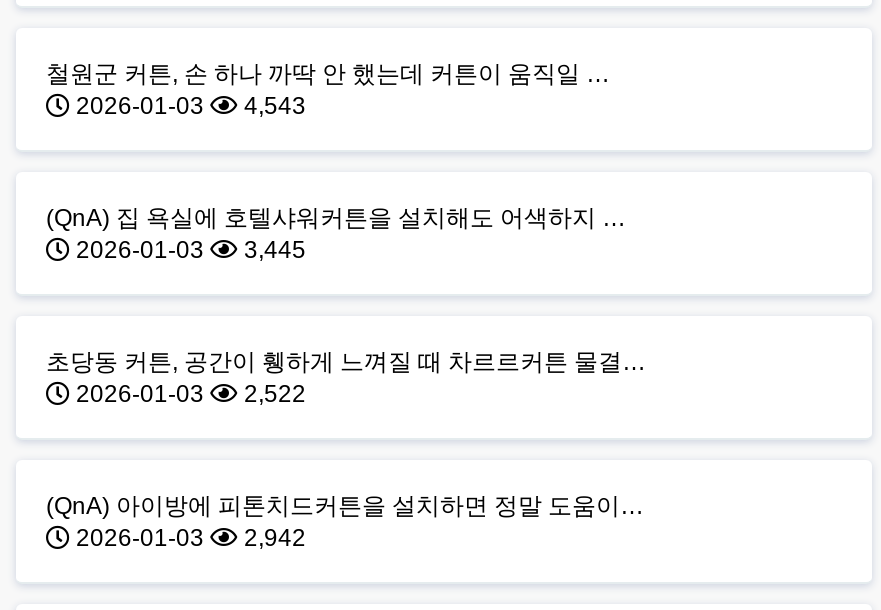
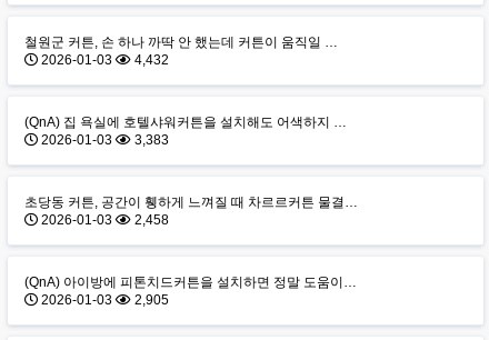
[70,92,306,120] 2026-01-03 4,543 -> [38,52,169,68] 2026-01-03 4,432
[70,236,306,264] 2026-01-03 3,445 -> [38,132,169,148] 2026-01-03 3,383
[70,380,306,408] 2026-01-03 2,522 -> [38,212,169,228] 2026-01-03 2,458
[70,524,306,552] 2026-01-03 2,942 -> [38,292,169,308] 2026-01-03 2,905

